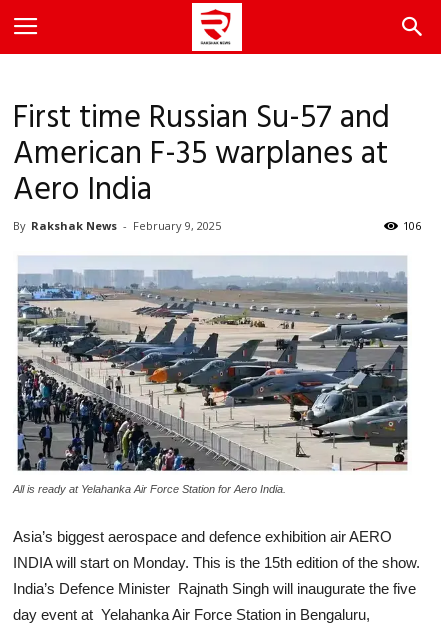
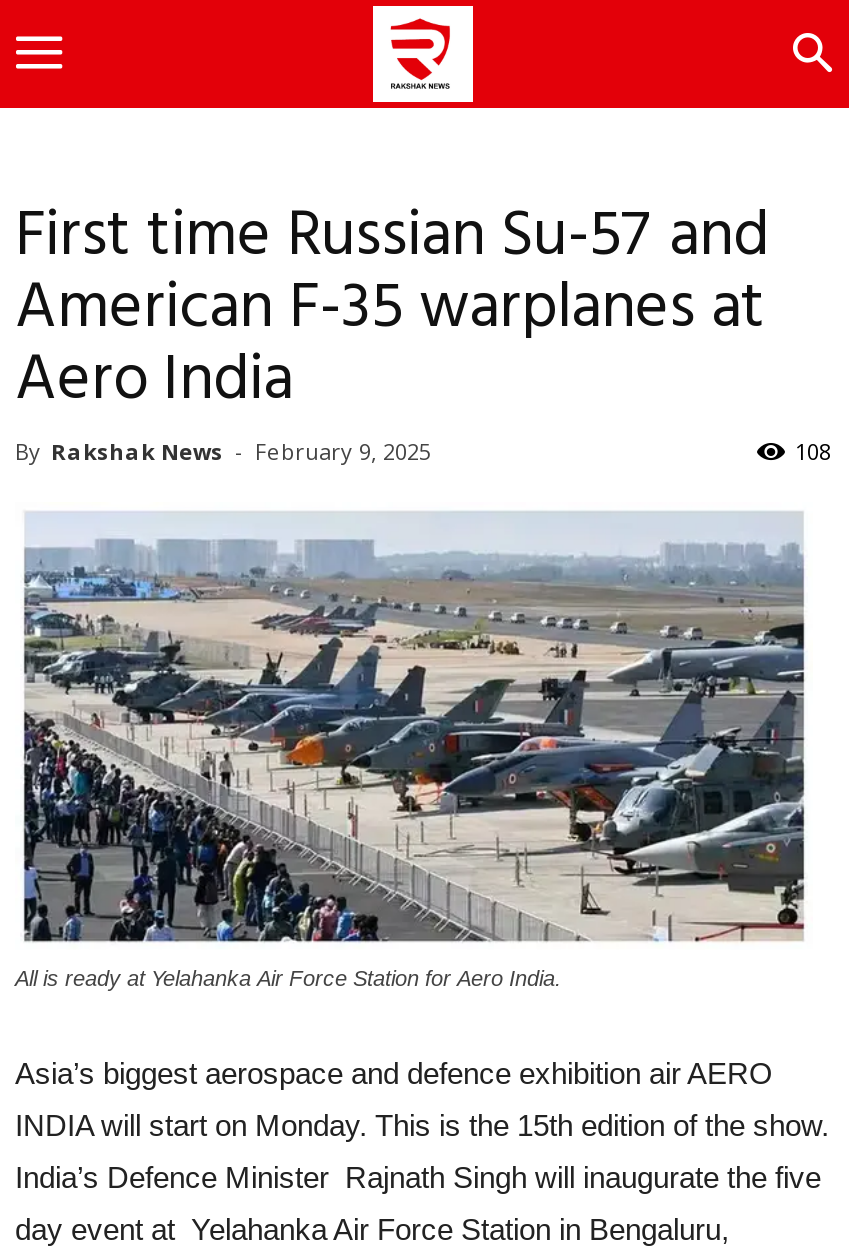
[403,218,421,233] 106 -> [795,436,831,466] 108

